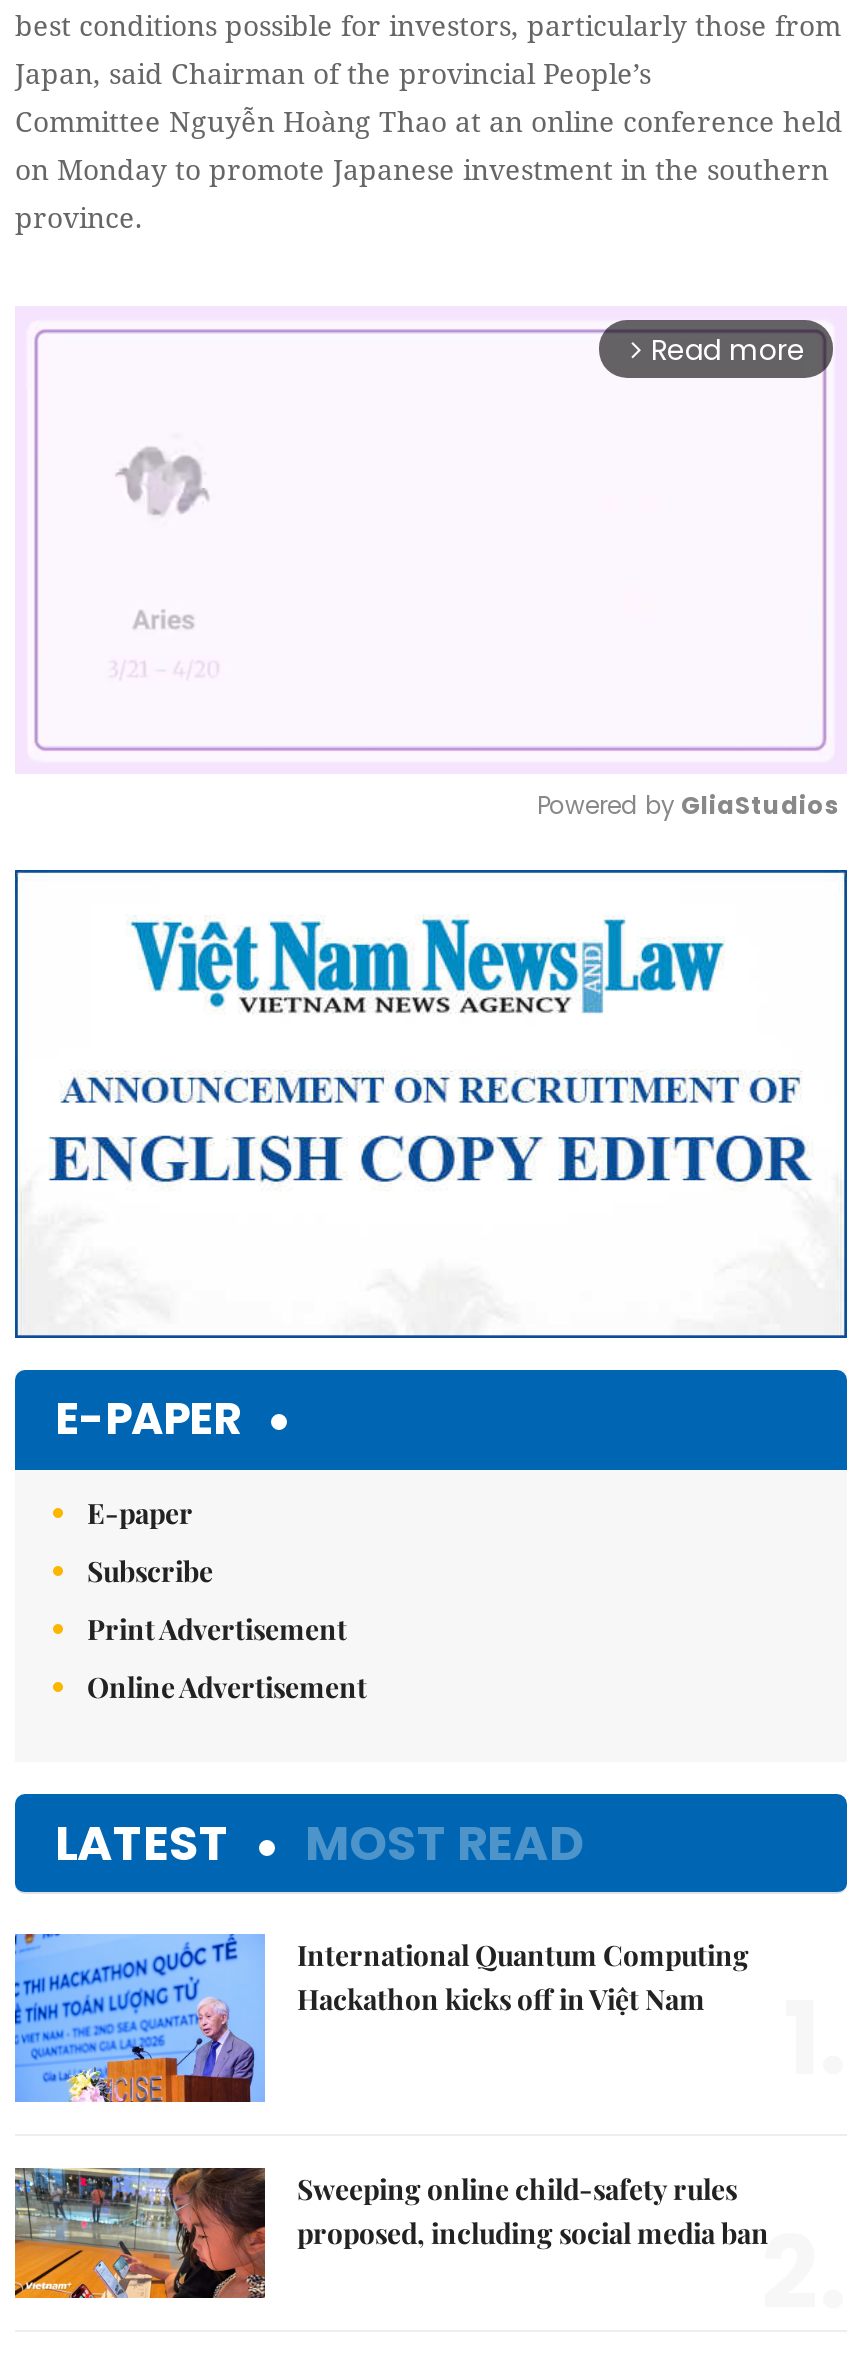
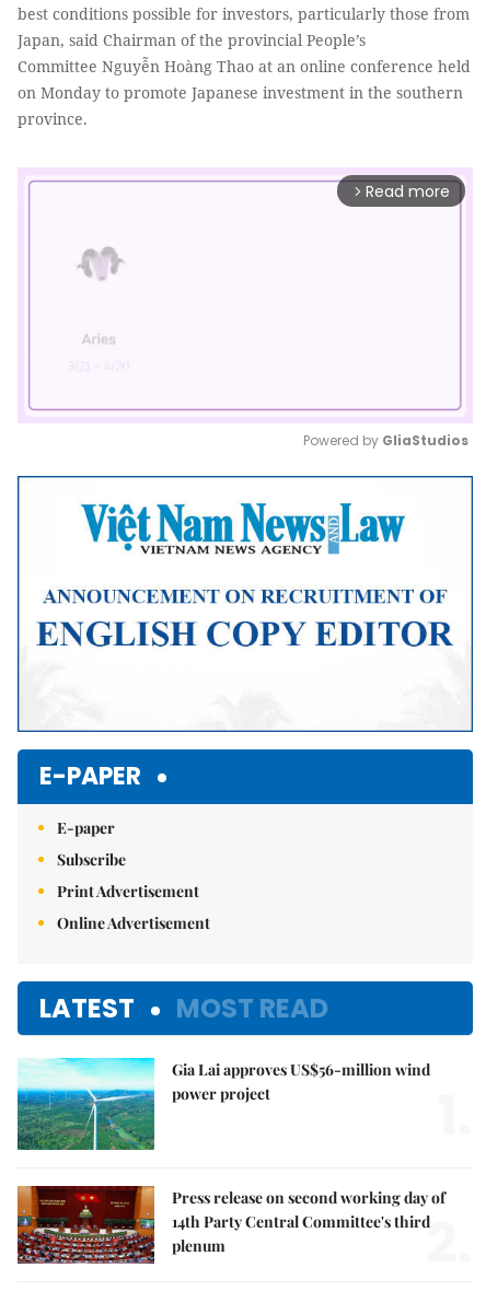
[13,1932,749,2104] [image] | International Quantum Computing | Hackathon kicks off in Việt Nam -> [16,1057,430,1151] [image] | Gia Lai approves US$56-million wind | power project
[13,2166,769,2310] [image] | Sweeping online child-safety rules | proposed, including social media ban -> [16,1185,445,1265] [image] | Press release on second working day of | 14th Party Central Committee's third | plenum

